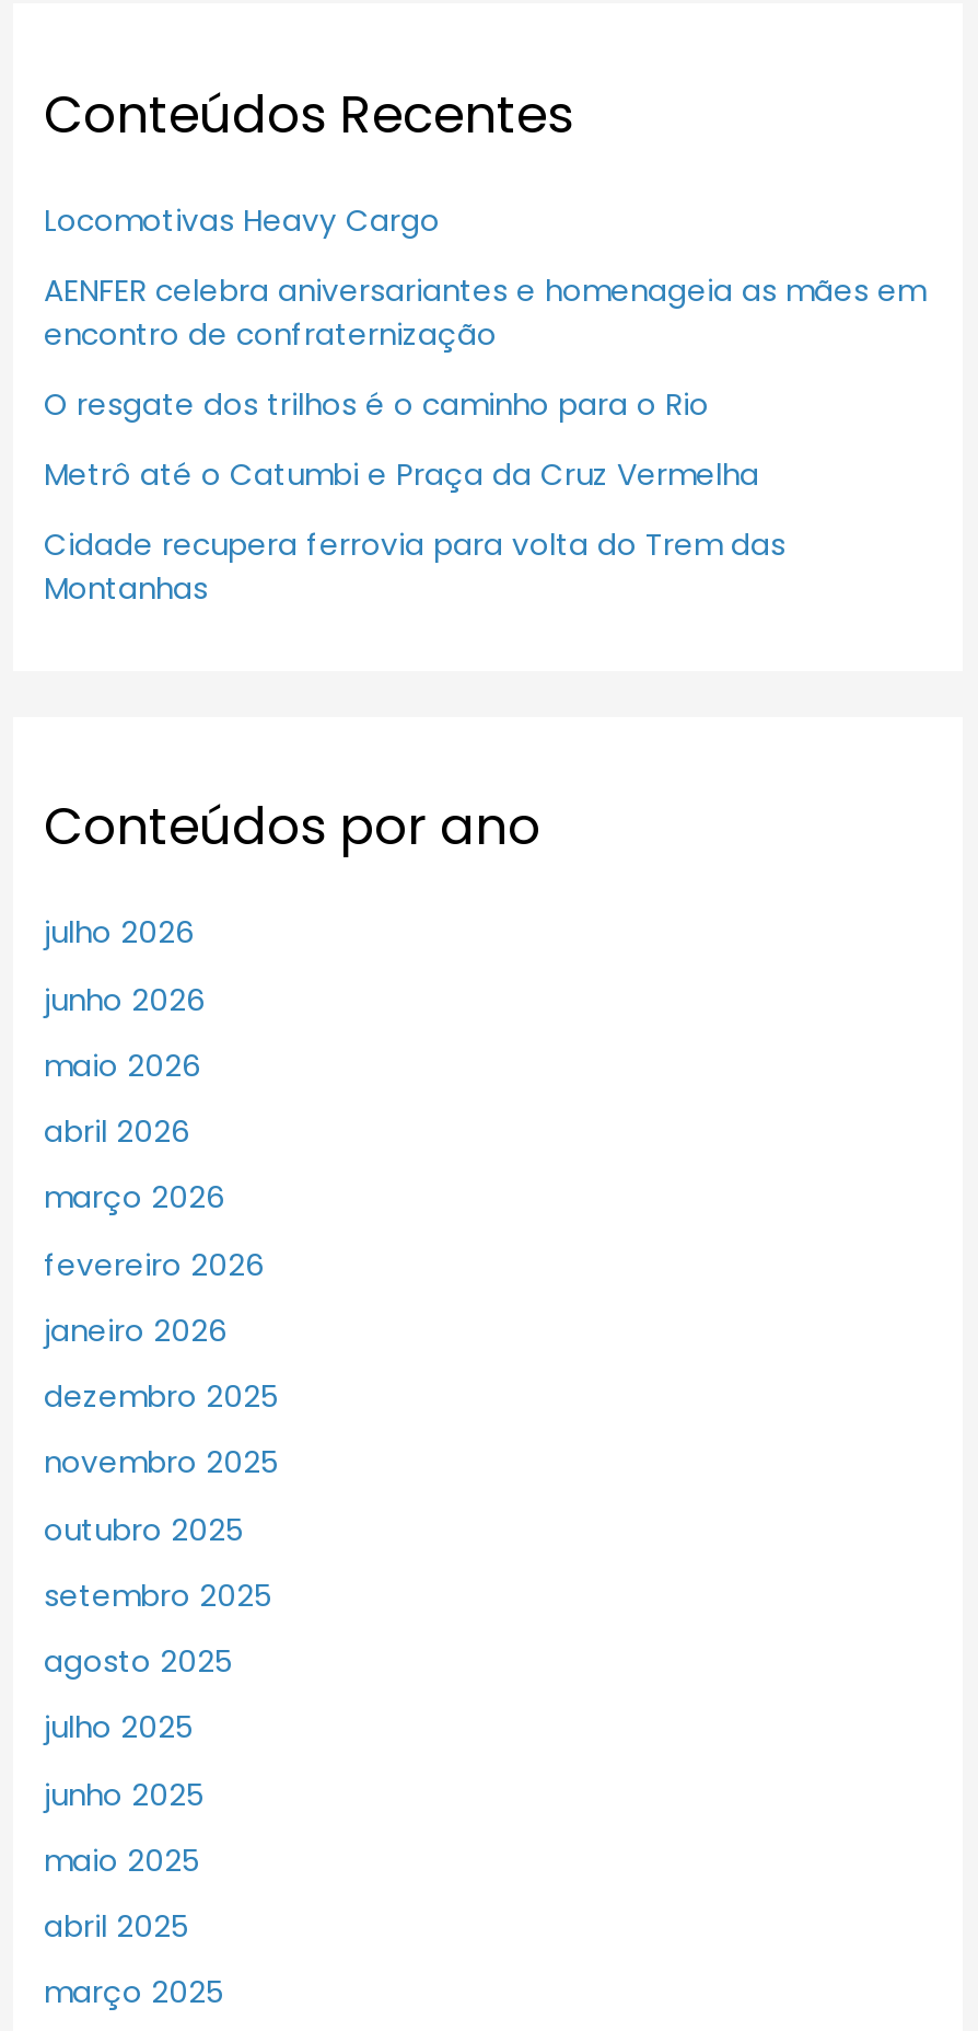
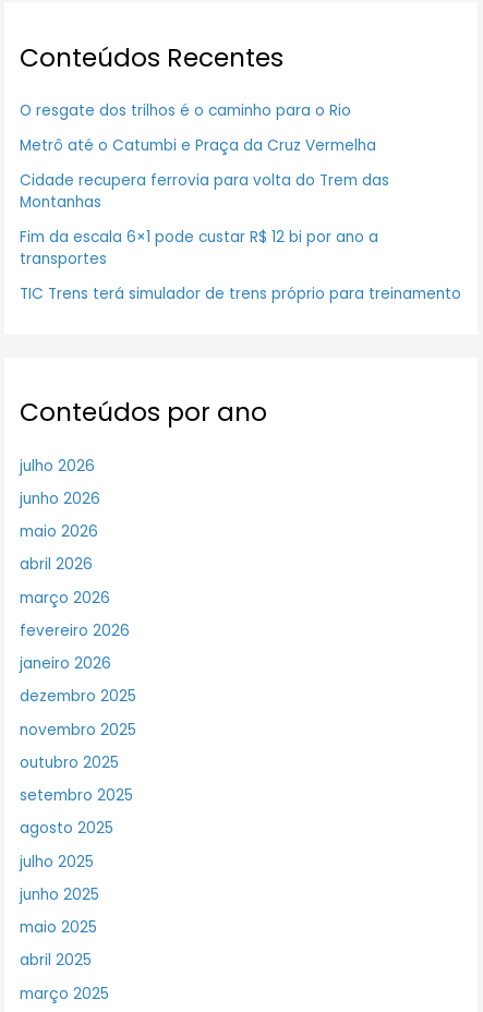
[44,200,925,356] Locomotivas Heavy Cargo | AENFER celebra aniversariantes e homenageia as mães em | encontro de confraternização -> none
moved [44,384,785,610] -> [20,100,389,213]: O resgate dos trilhos é o caminho para o Rio | Metrô até o Catumbi e Praça da Cruz Vermelha | Cidade recupera ferrovia para volta do Trem das | Montanhas
none -> [20,227,461,304] Fim da escala 6×1 pode custar R$ 12 bi por ano a | transportes | TIC Trens terá simulador de trens próprio para treinamento

